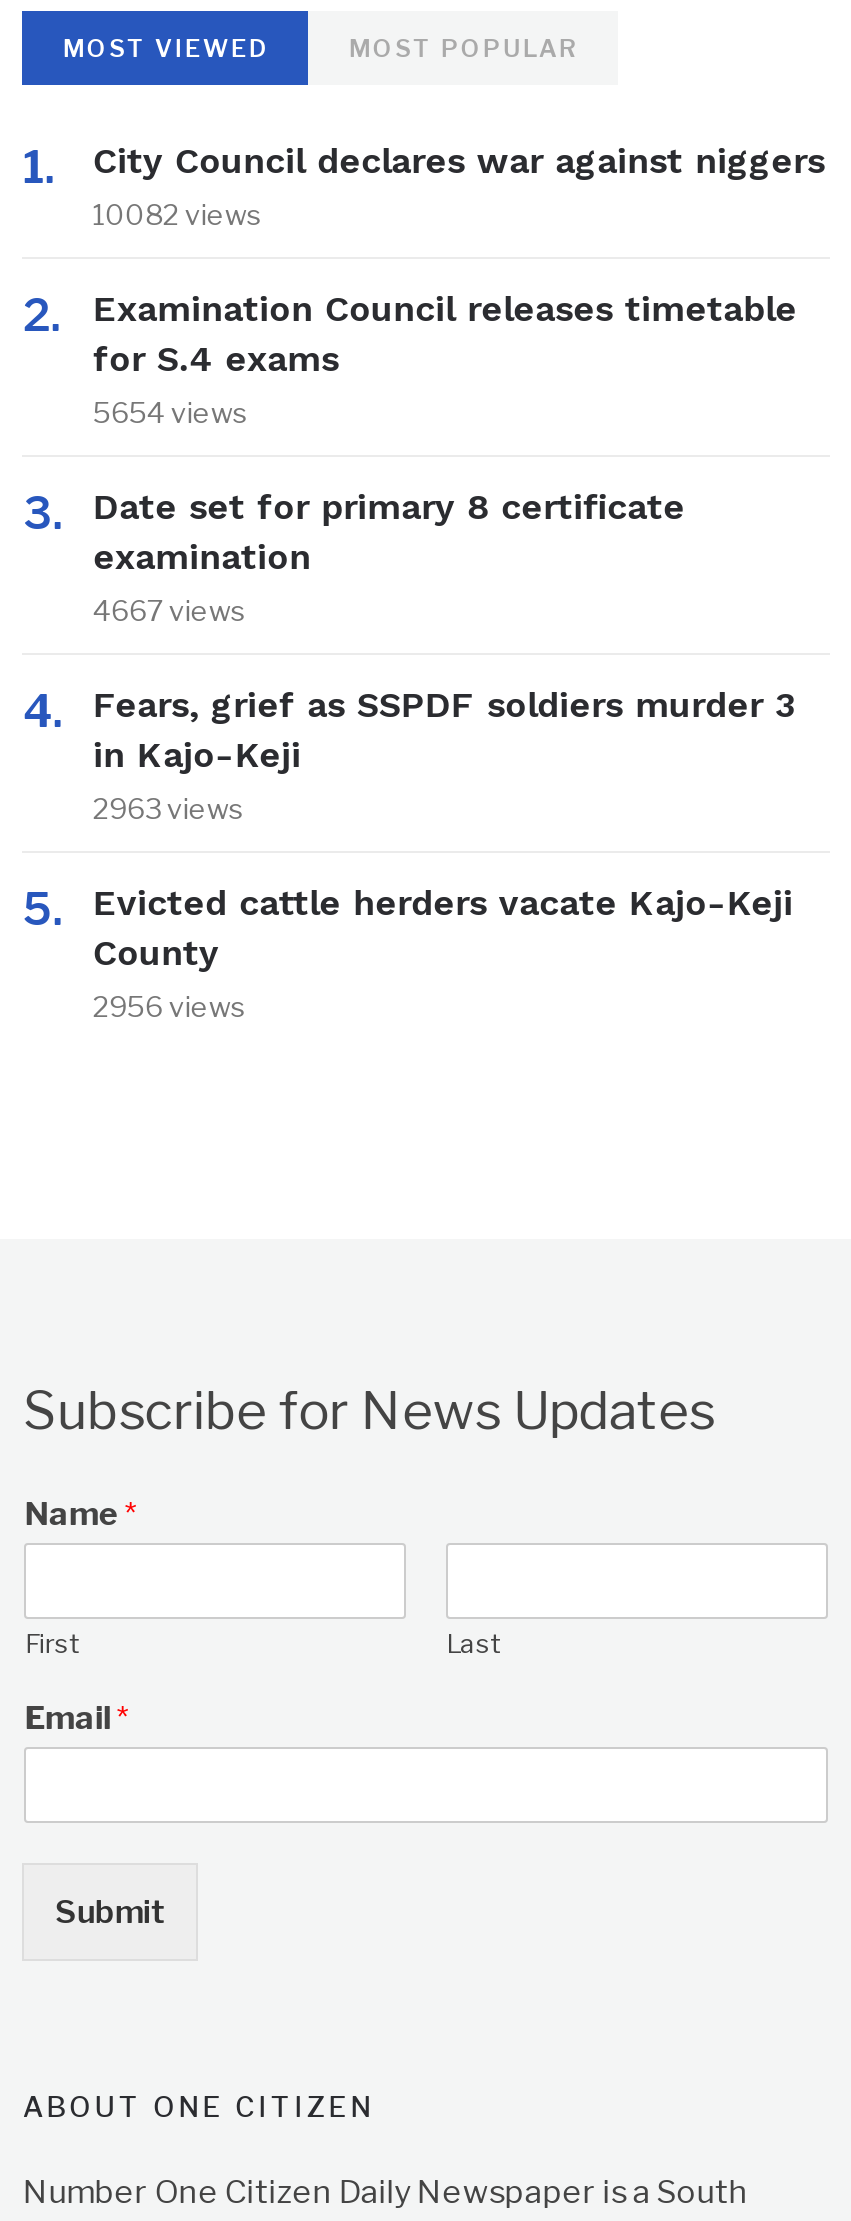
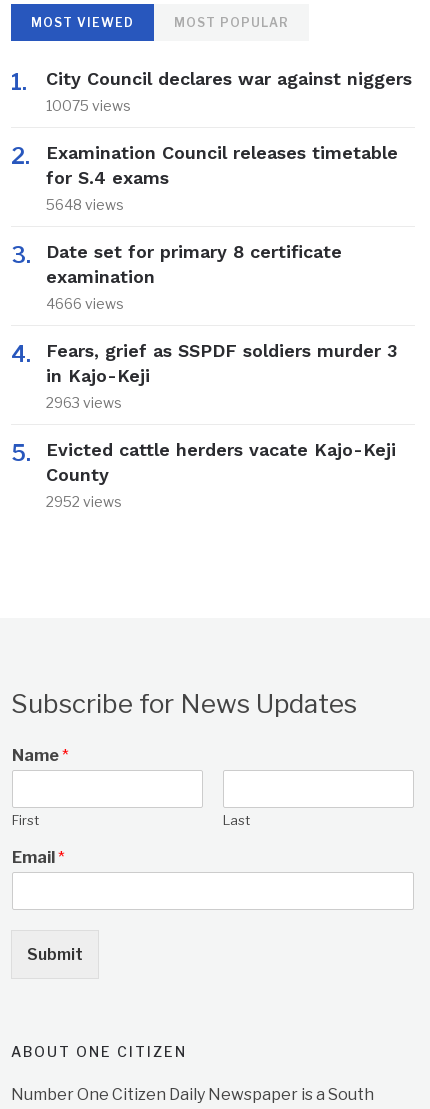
[93,197,263,231] 10082 views -> [46,97,131,114] 10075 views
[93,395,249,429] 5654 views -> [46,196,124,213] 5648 views
[93,593,247,627] 4667 views -> [46,295,124,312] 4666 views
[93,989,247,1023] 2956 views -> [46,493,122,510] 2952 views

